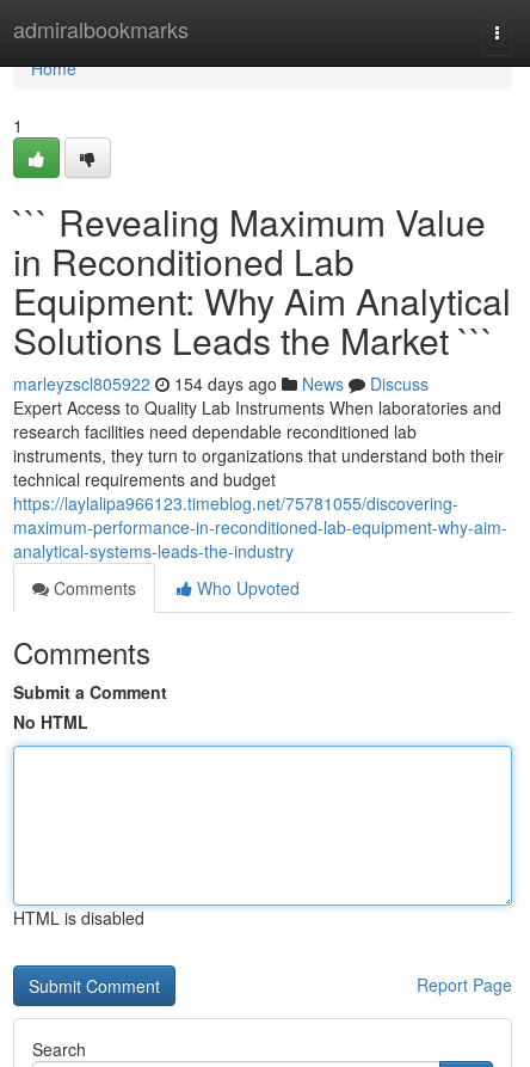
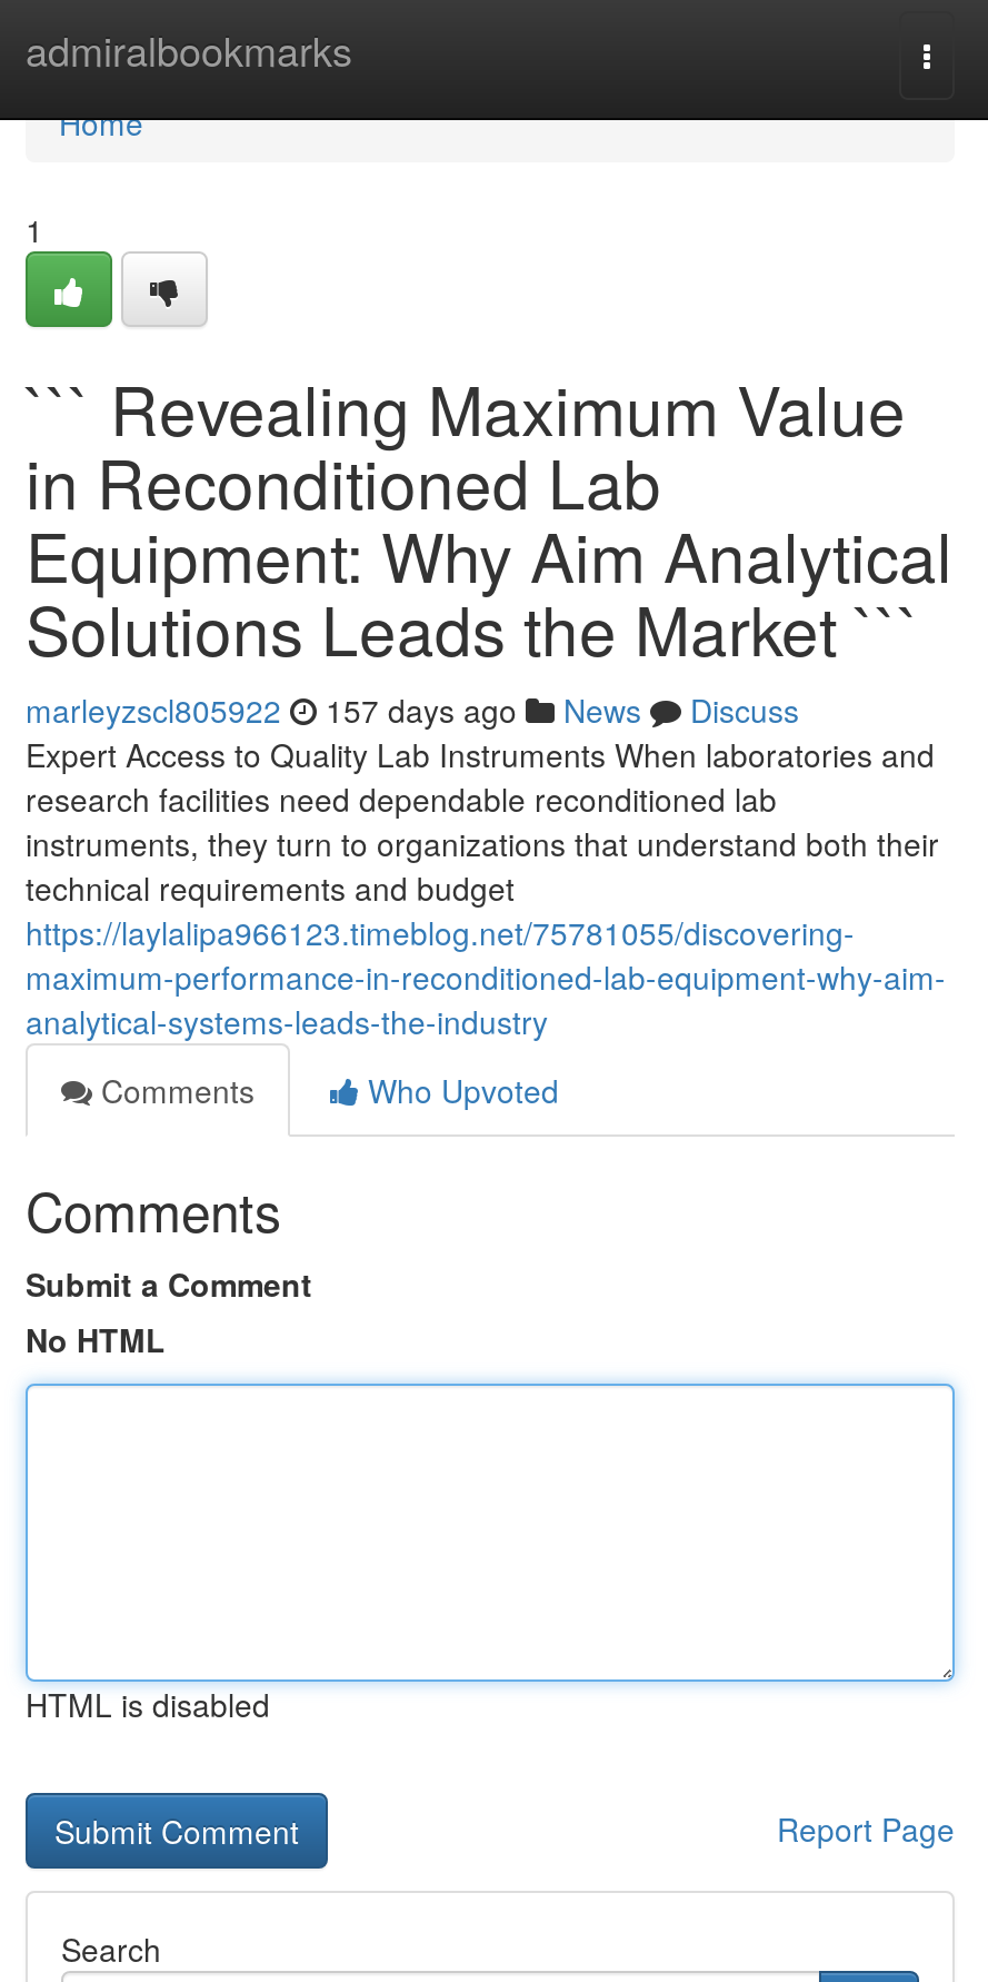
[13,372,429,395] marleyzscl805922 154 days ago News Discuss -> [26,687,799,732] marleyzscl805922 157 days ago News Discuss

